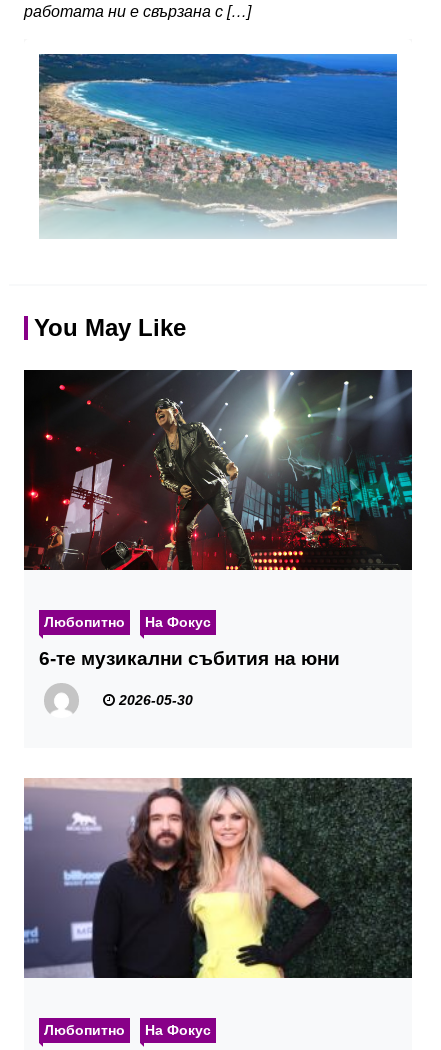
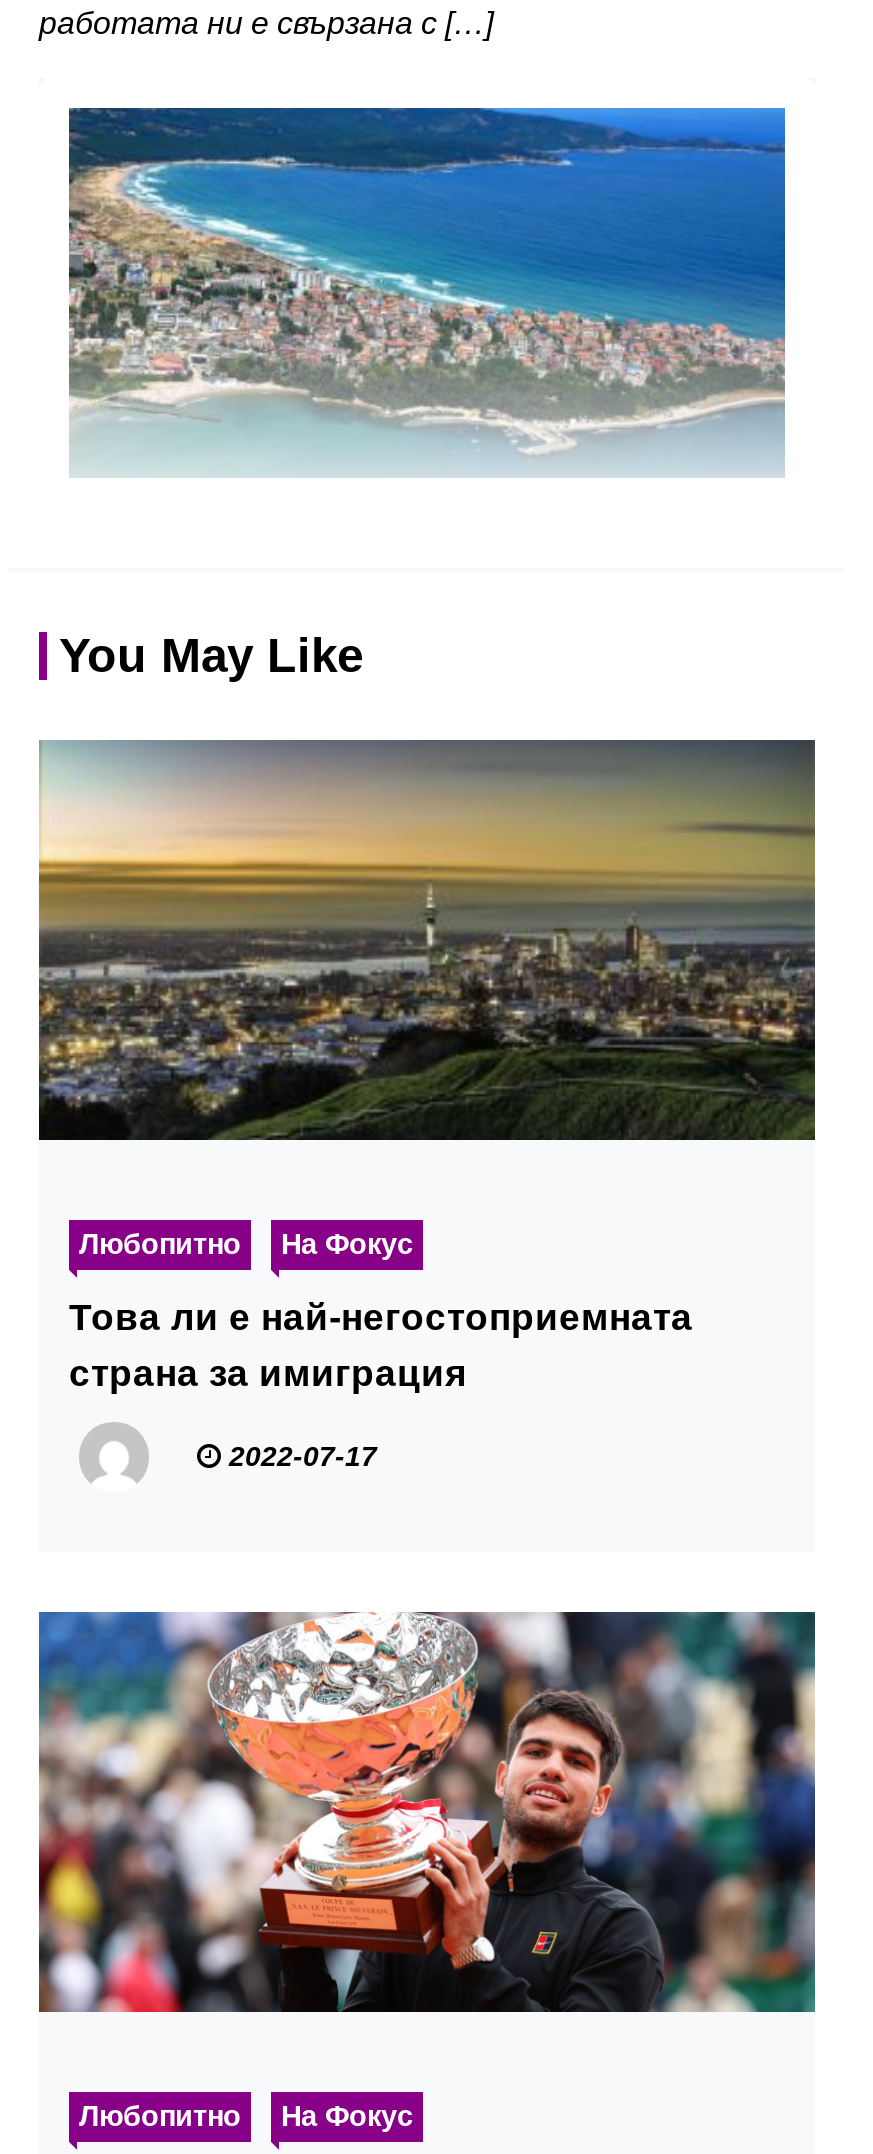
[23,369,413,571] [image] -> [37,740,817,1142] [image]
[39,648,340,669] 6-те музикални събития на юни -> [69,1296,693,1394] Това ли е най-негостоприемната | страна за имиграция
[115,692,193,708] 2026-05-30 -> [221,1440,377,1472] 2022-07-17
[24,777,413,979] [image] -> [37,1610,817,2014] [image]

